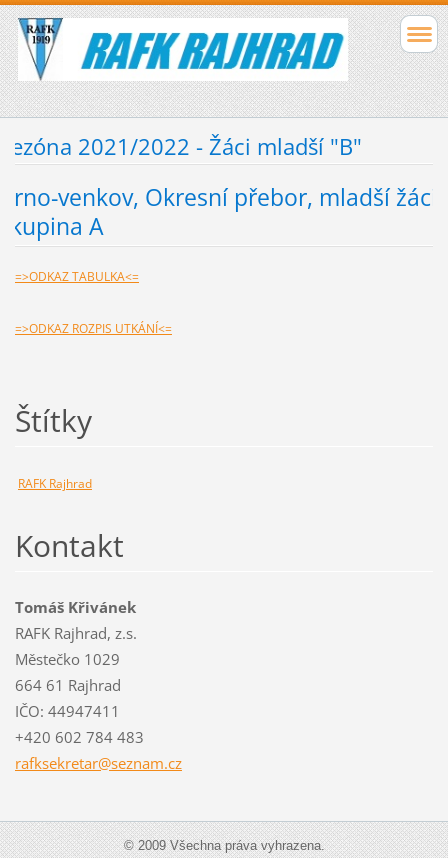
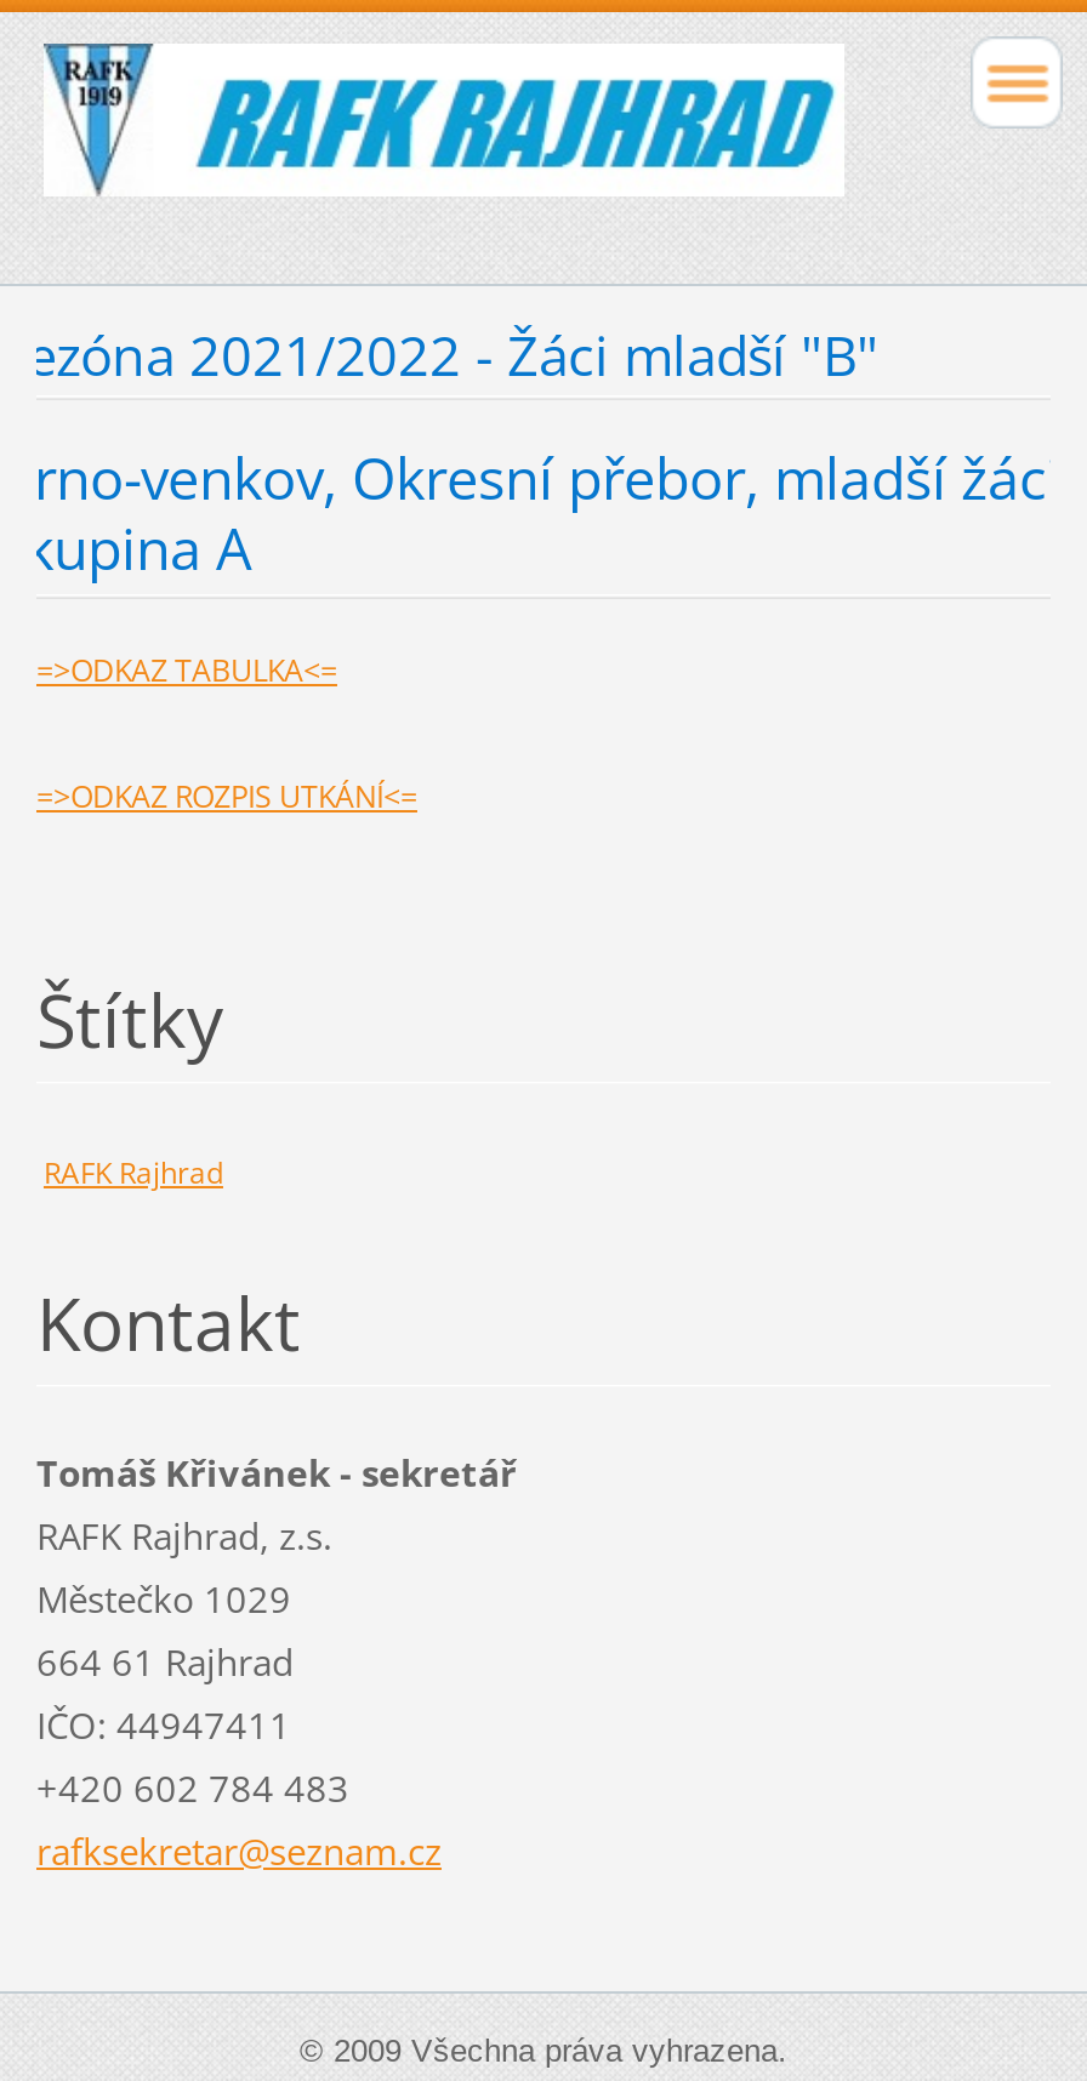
[15,597,136,617] Tomáš Křivánek -> [36,1449,517,1497] Tomáš Křivánek - sekretář

